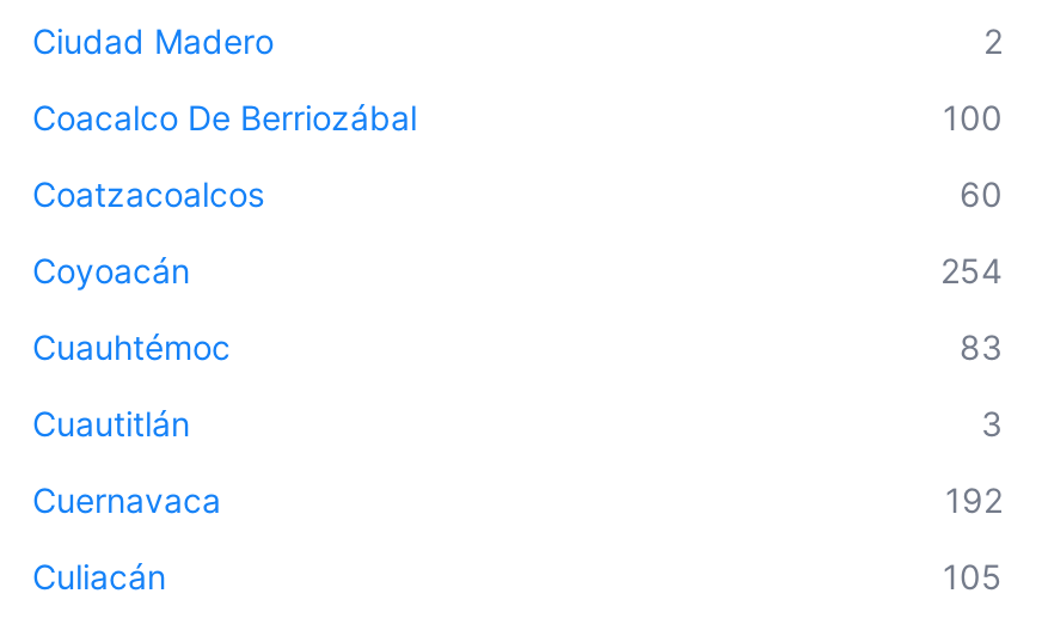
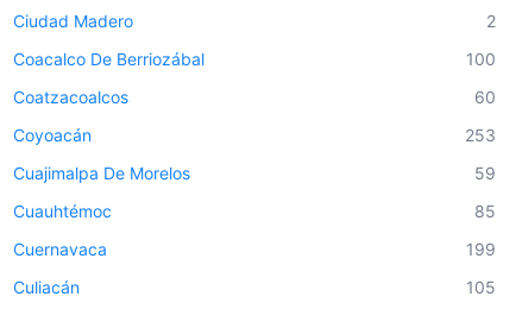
[940,249,1003,290] 254 -> [13,124,496,183] 253 | Cuajimalpa De Morelos | 59
[32,325,1003,443] 83 | Cuautitlán | 3 -> [474,200,496,221] 85
moved [32,325,231,366] -> [13,200,112,221]: Cuauhtémoc
[945,478,1003,519] 192 -> [466,238,496,259] 199

